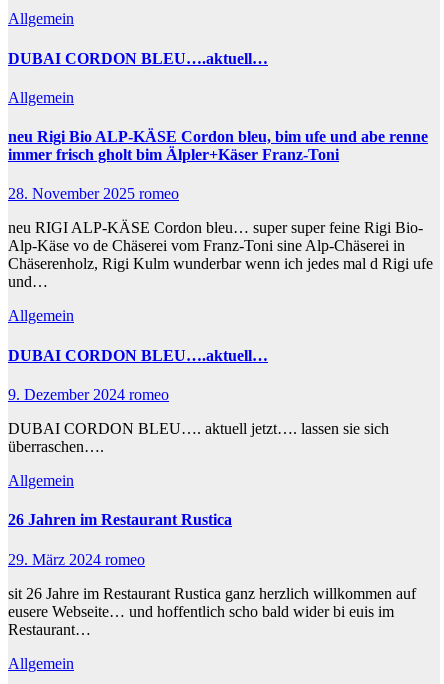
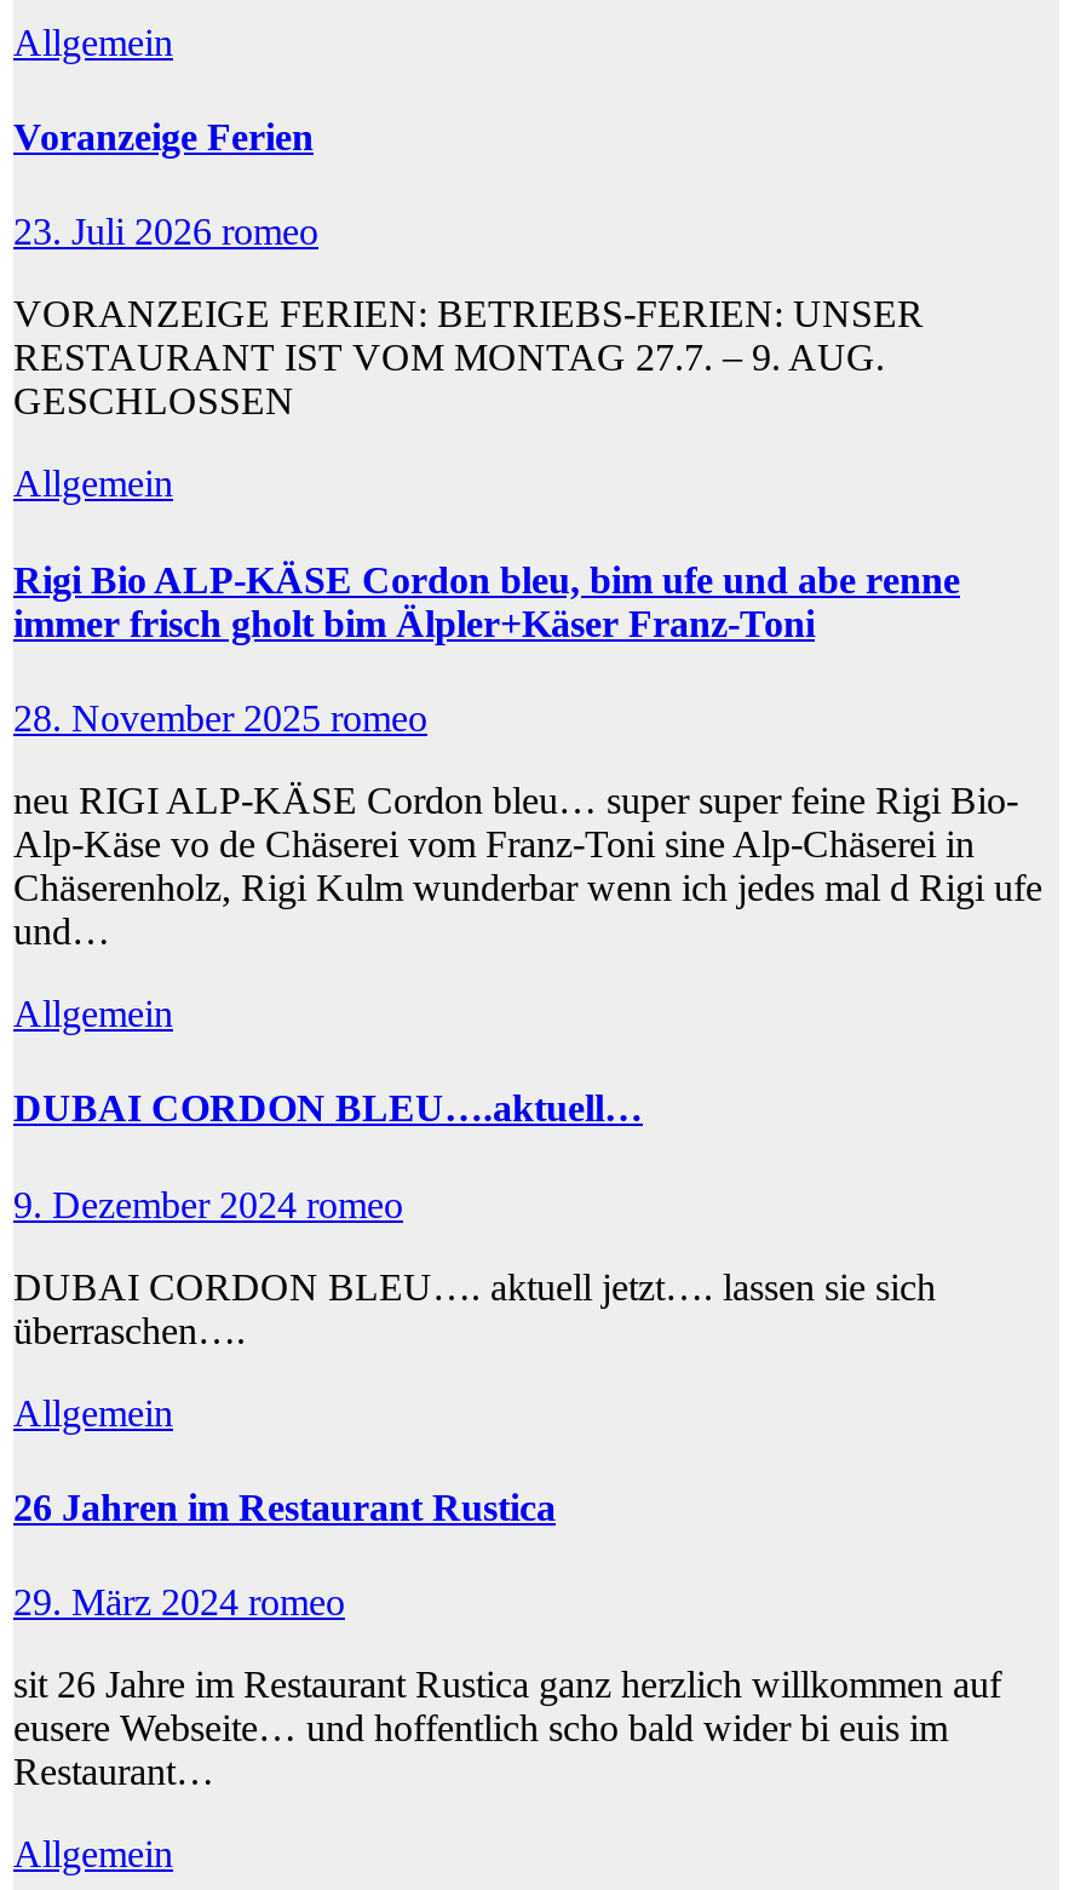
[8,50,268,67] DUBAI CORDON BLEU….aktuell… -> [13,117,924,422] Voranzeige Ferien | 23. Juli 2026 romeo | VORANZEIGE FERIEN: BETRIEBS-FERIEN: UNSER | RESTAURANT IST VOM MONTAG 27.7. – 9. AUG. | GESCHLOSSEN
[8,128,428,145] neu Rigi Bio ALP-KÄSE Cordon bleu, bim ufe und abe renne -> [13,559,960,600] Rigi Bio ALP-KÄSE Cordon bleu, bim ufe und abe renne

